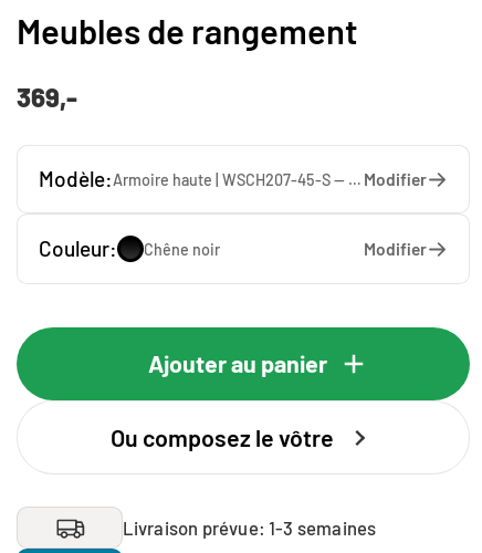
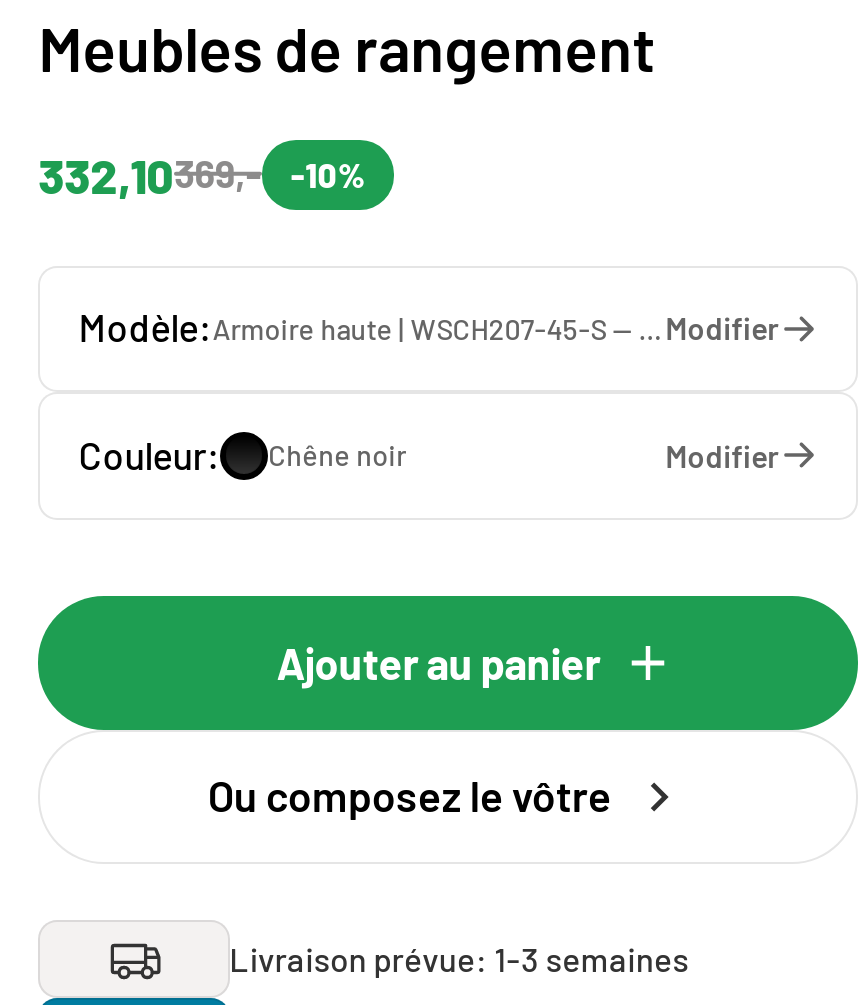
[17,81,77,113] 369,- -> [38,145,366,203] 332,10369,- | -10%

